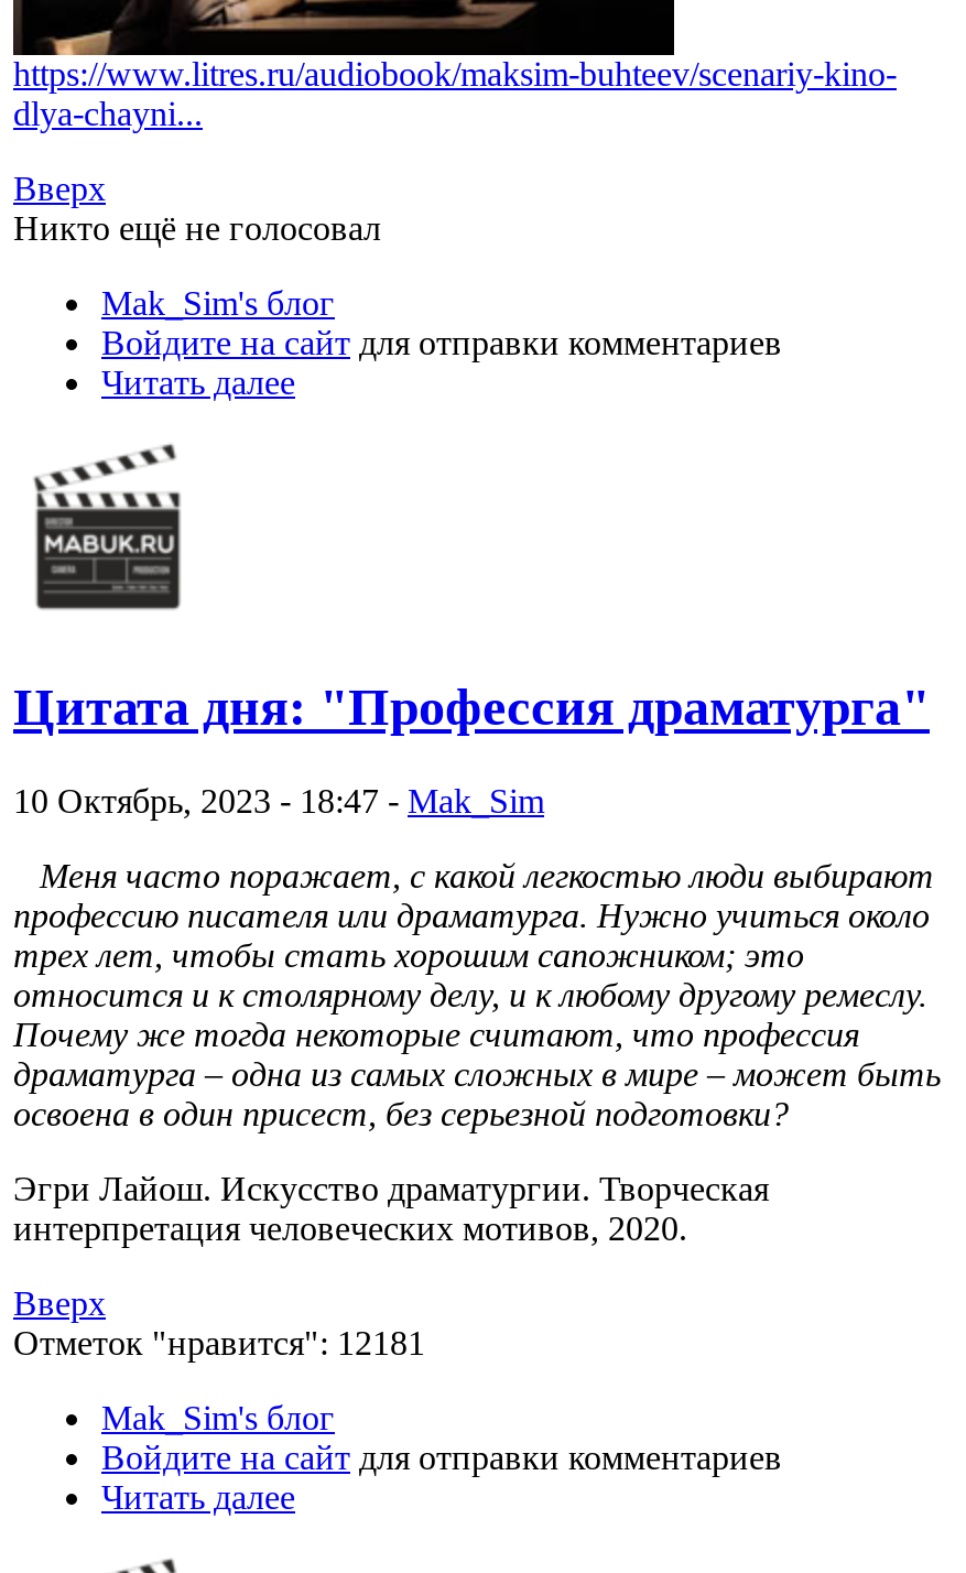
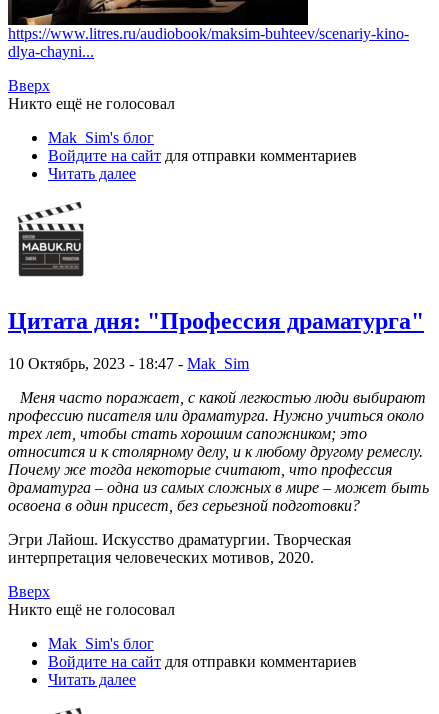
[13,1324,425,1361] Отметок "нравится": 12181 -> [8,601,175,618] Никто ещё не голосовал

